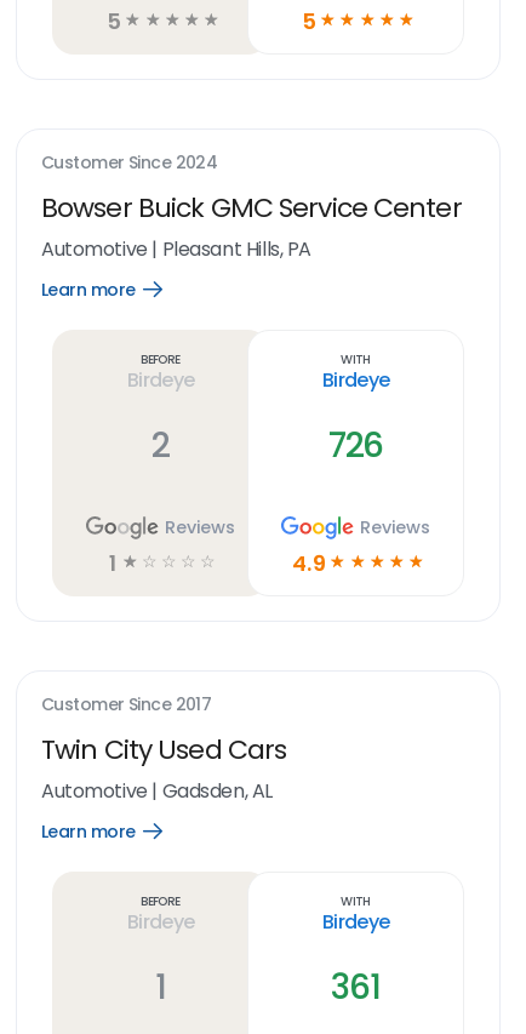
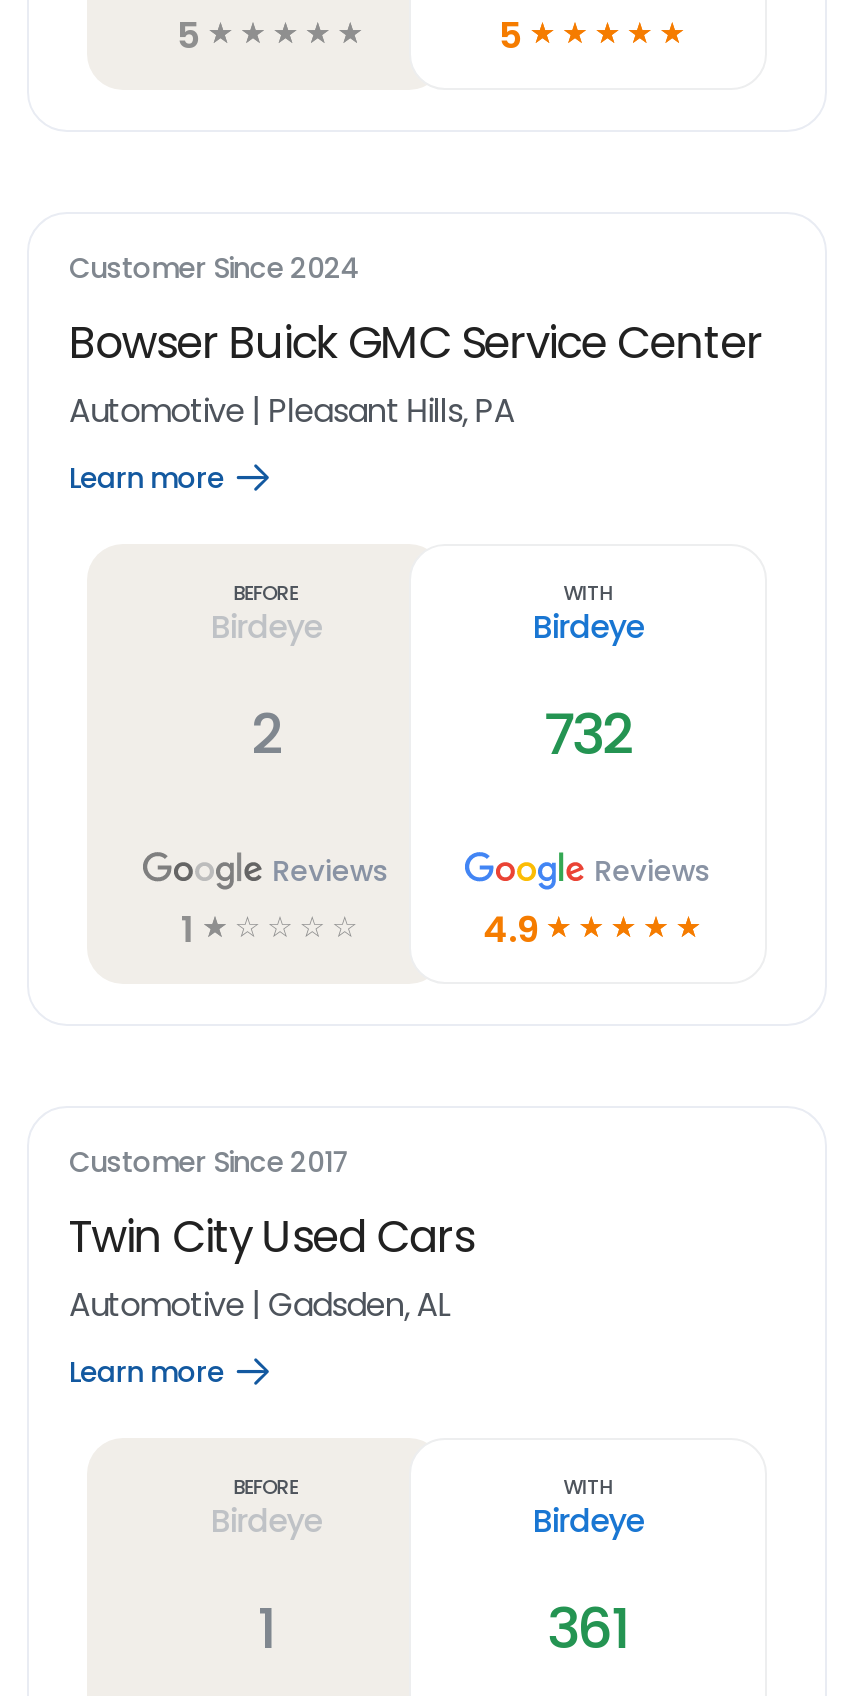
[328,421,383,469] 726 -> [544,695,632,773] 732

